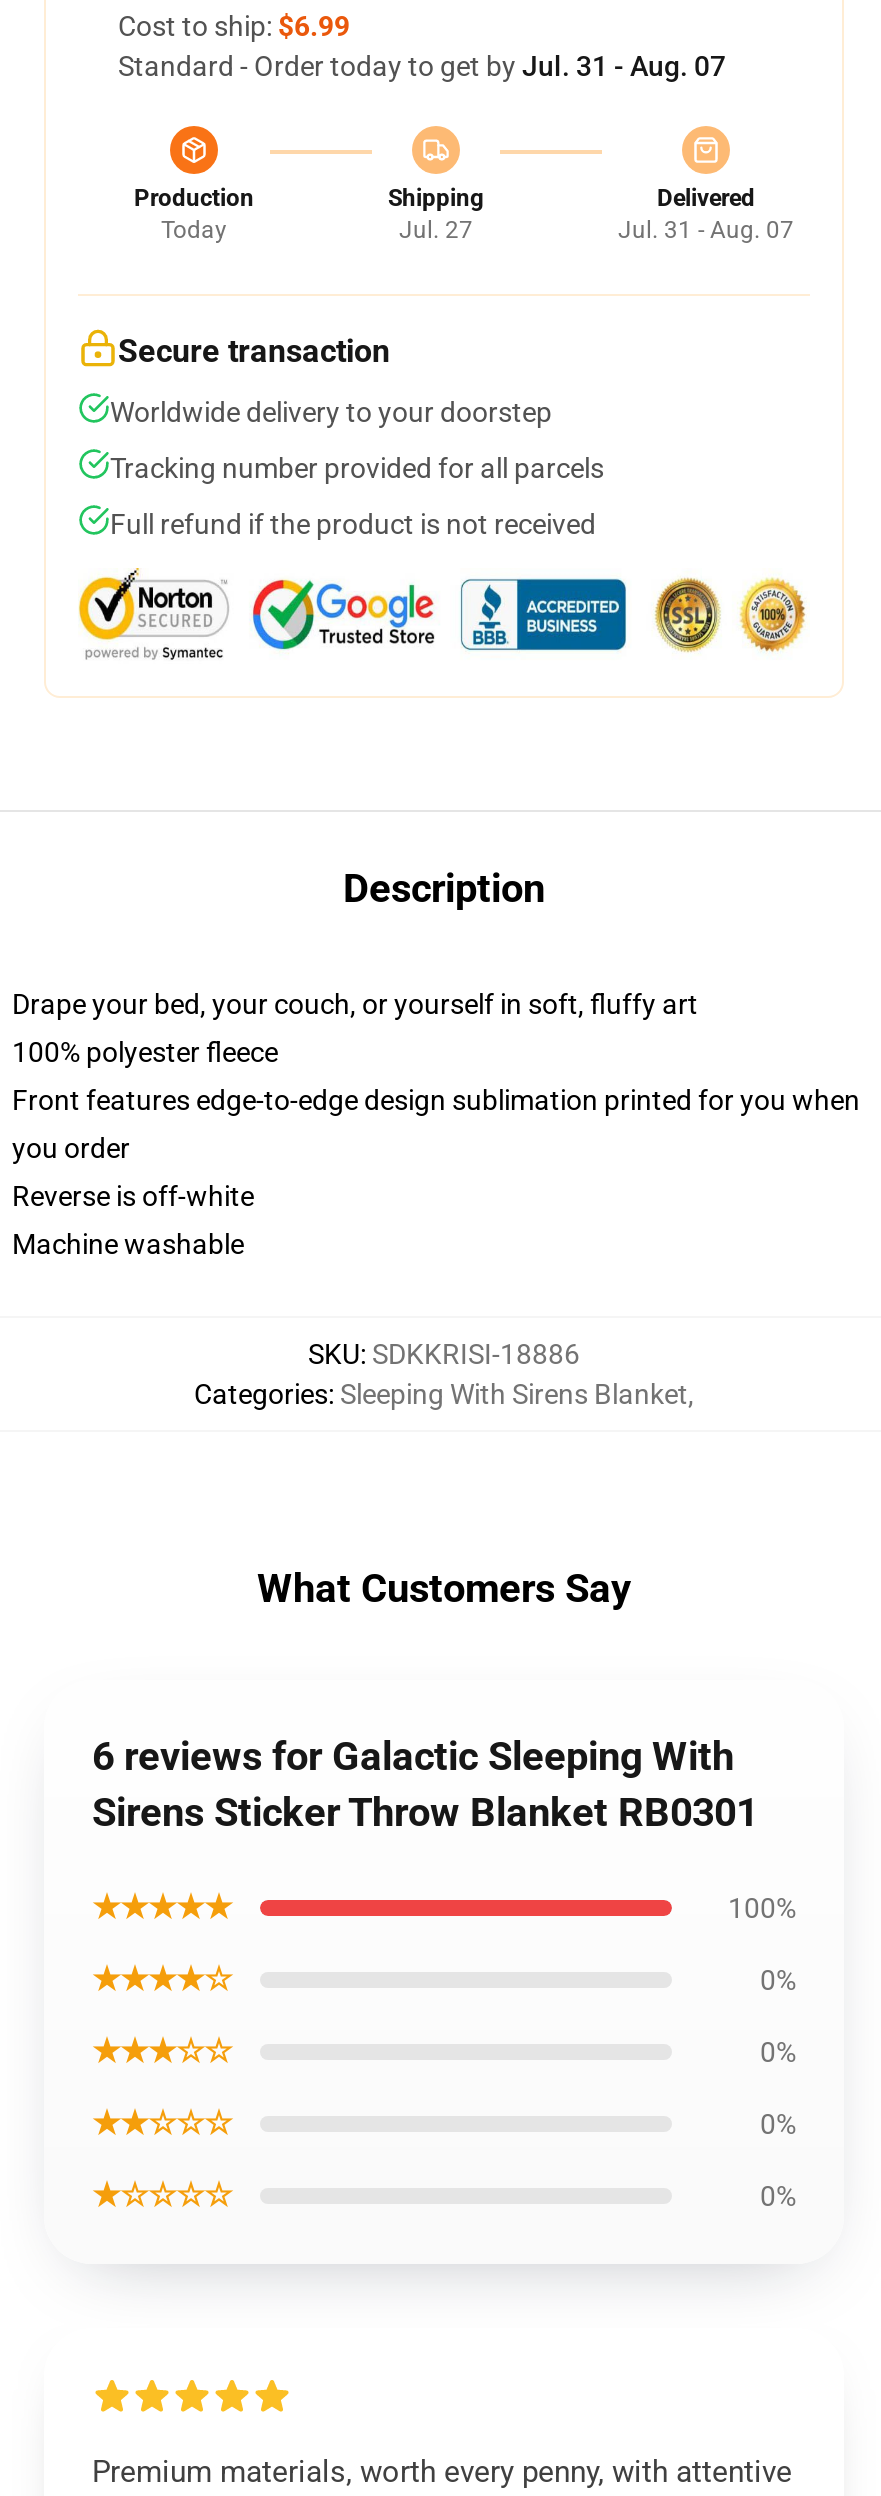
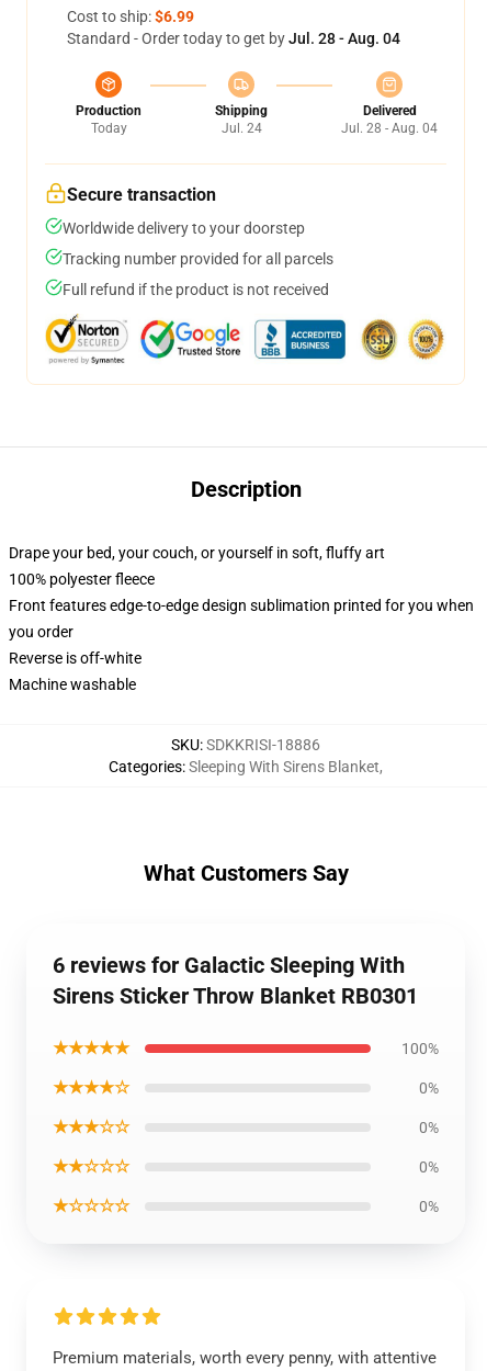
[118,50,726,82] Standard - Order today to get by Jul. 31 - Aug. 07 -> [67,30,400,47] Standard - Order today to get by Jul. 28 - Aug. 04
[399,216,473,244] Jul. 27 -> [221,121,262,136] Jul. 24
[618,216,794,244] Jul. 31 - Aug. 07 -> [341,121,438,136] Jul. 28 - Aug. 04

